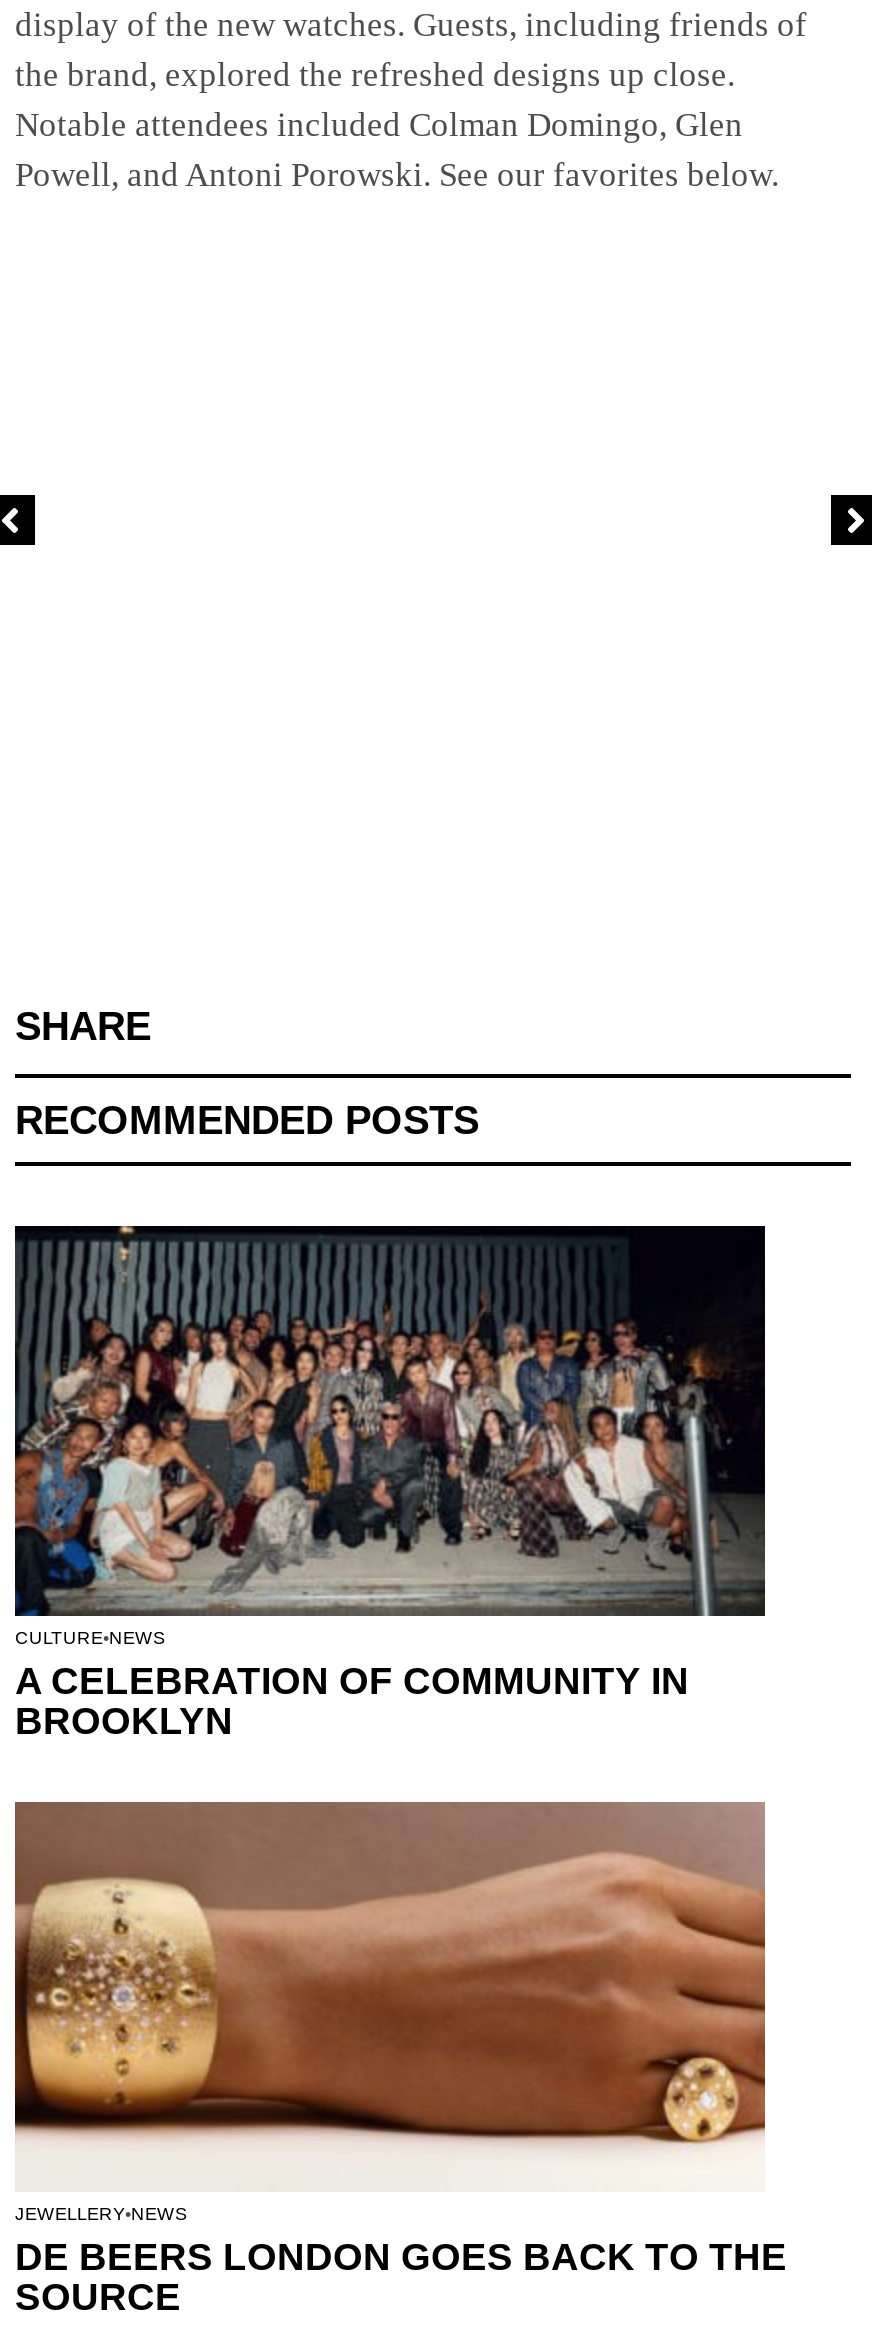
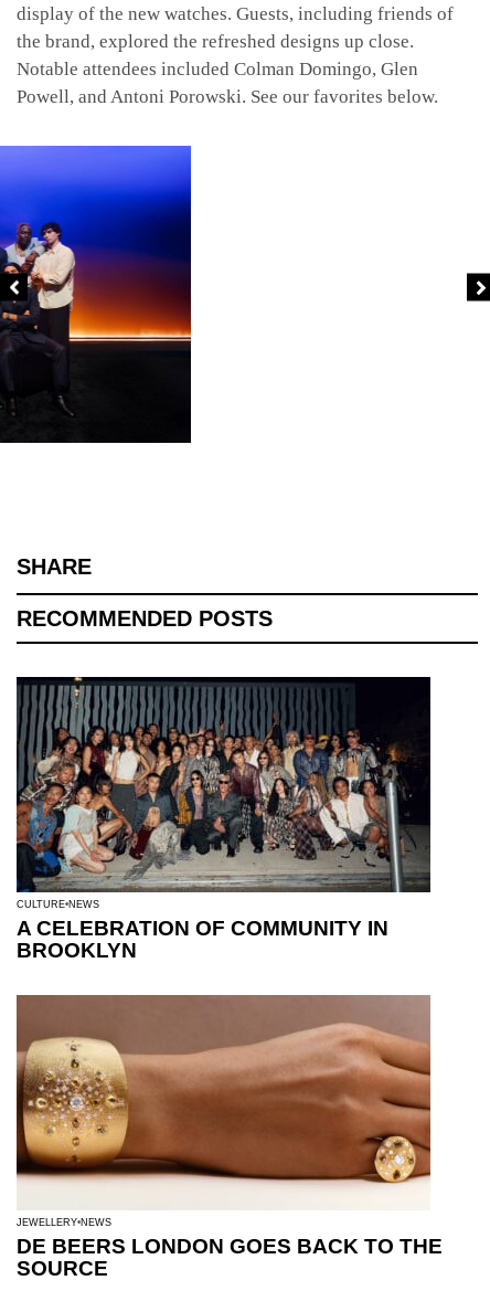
none -> [3,145,192,444] [image]

